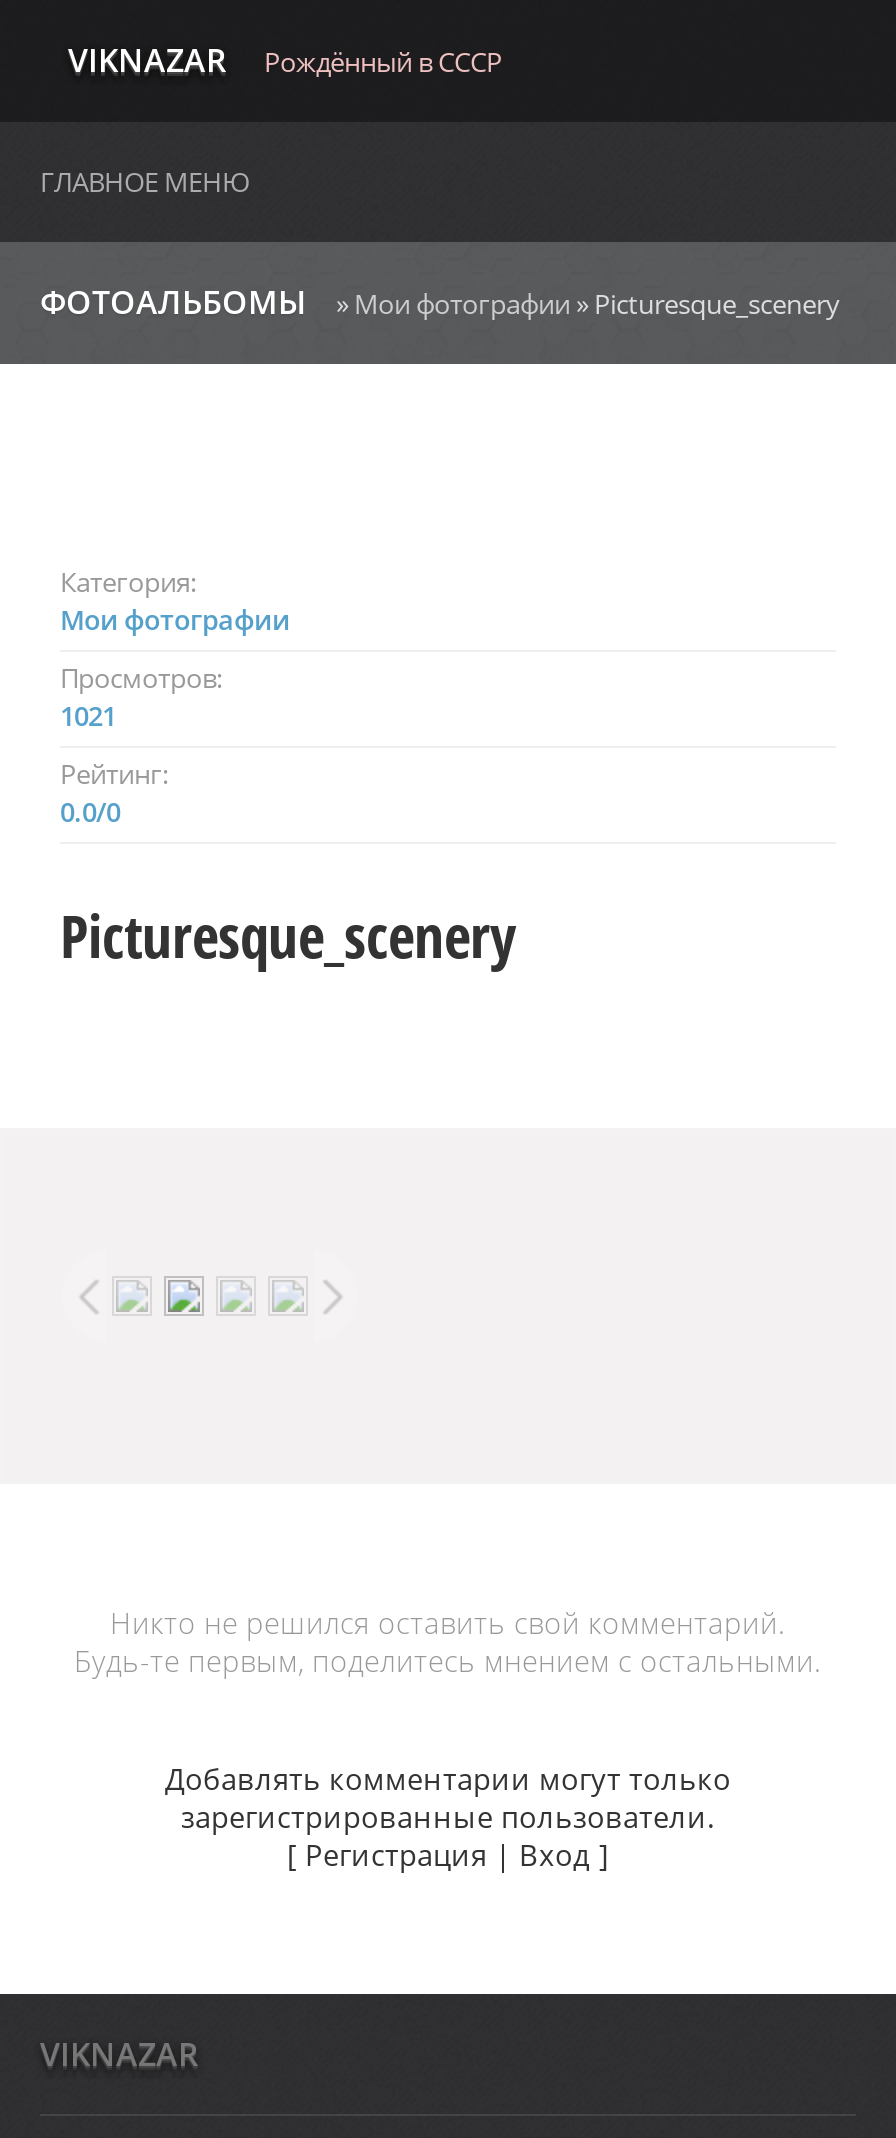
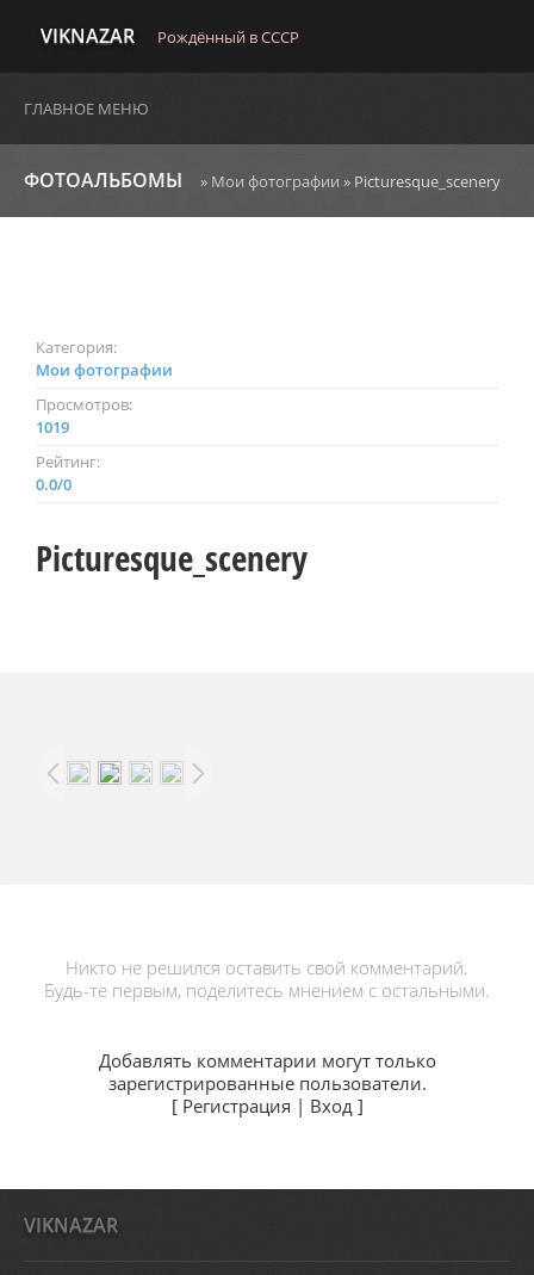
[60,698,116,734] 1021 -> [36,416,69,438] 1019

